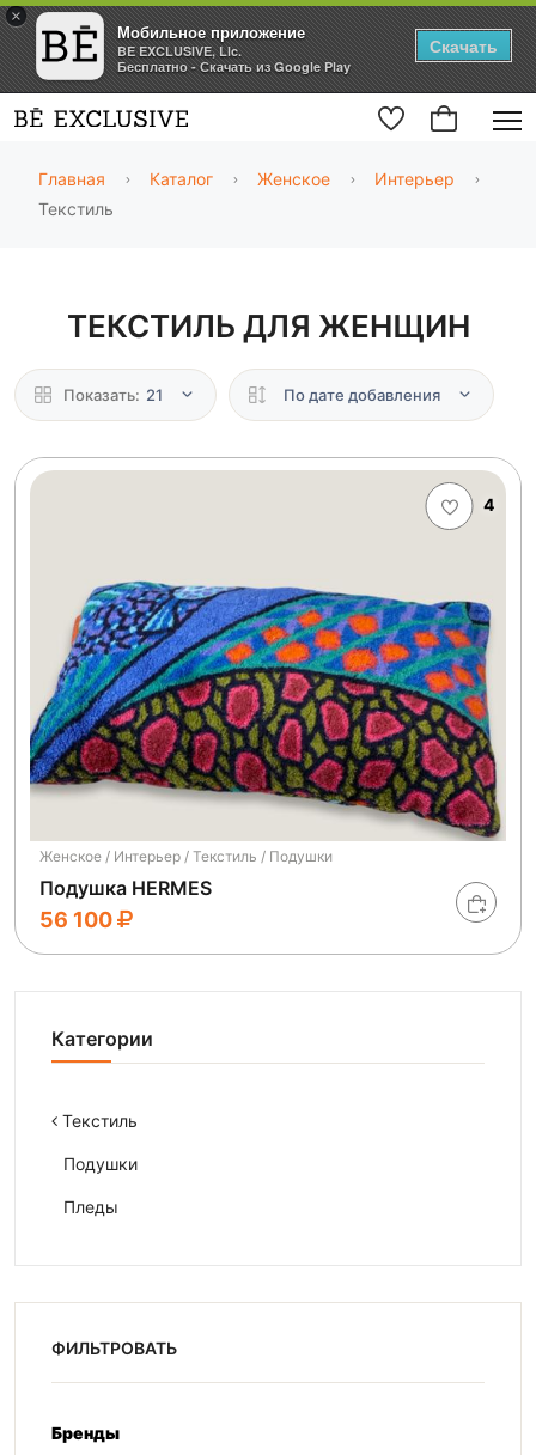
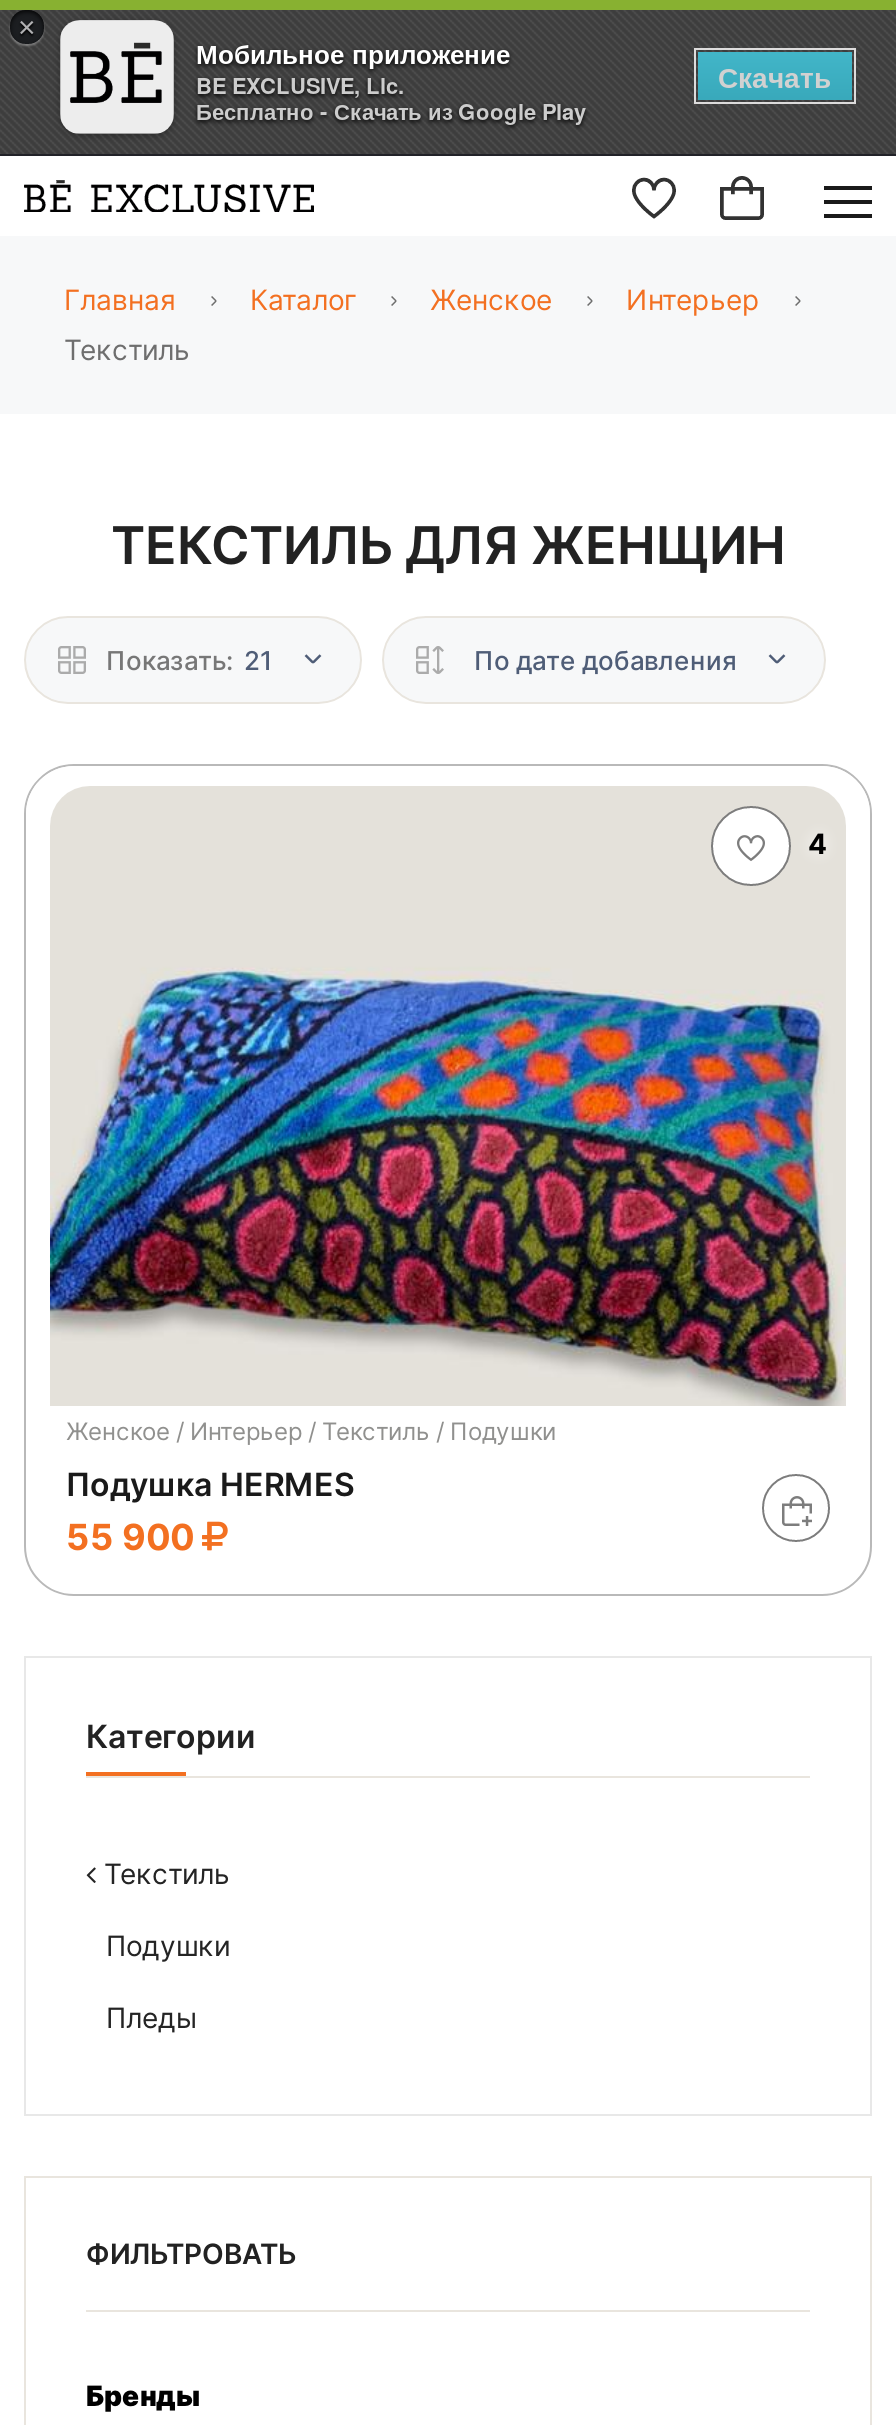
[39,907,117,932] 56 100 -> [66,1516,202,1558] 55 900

